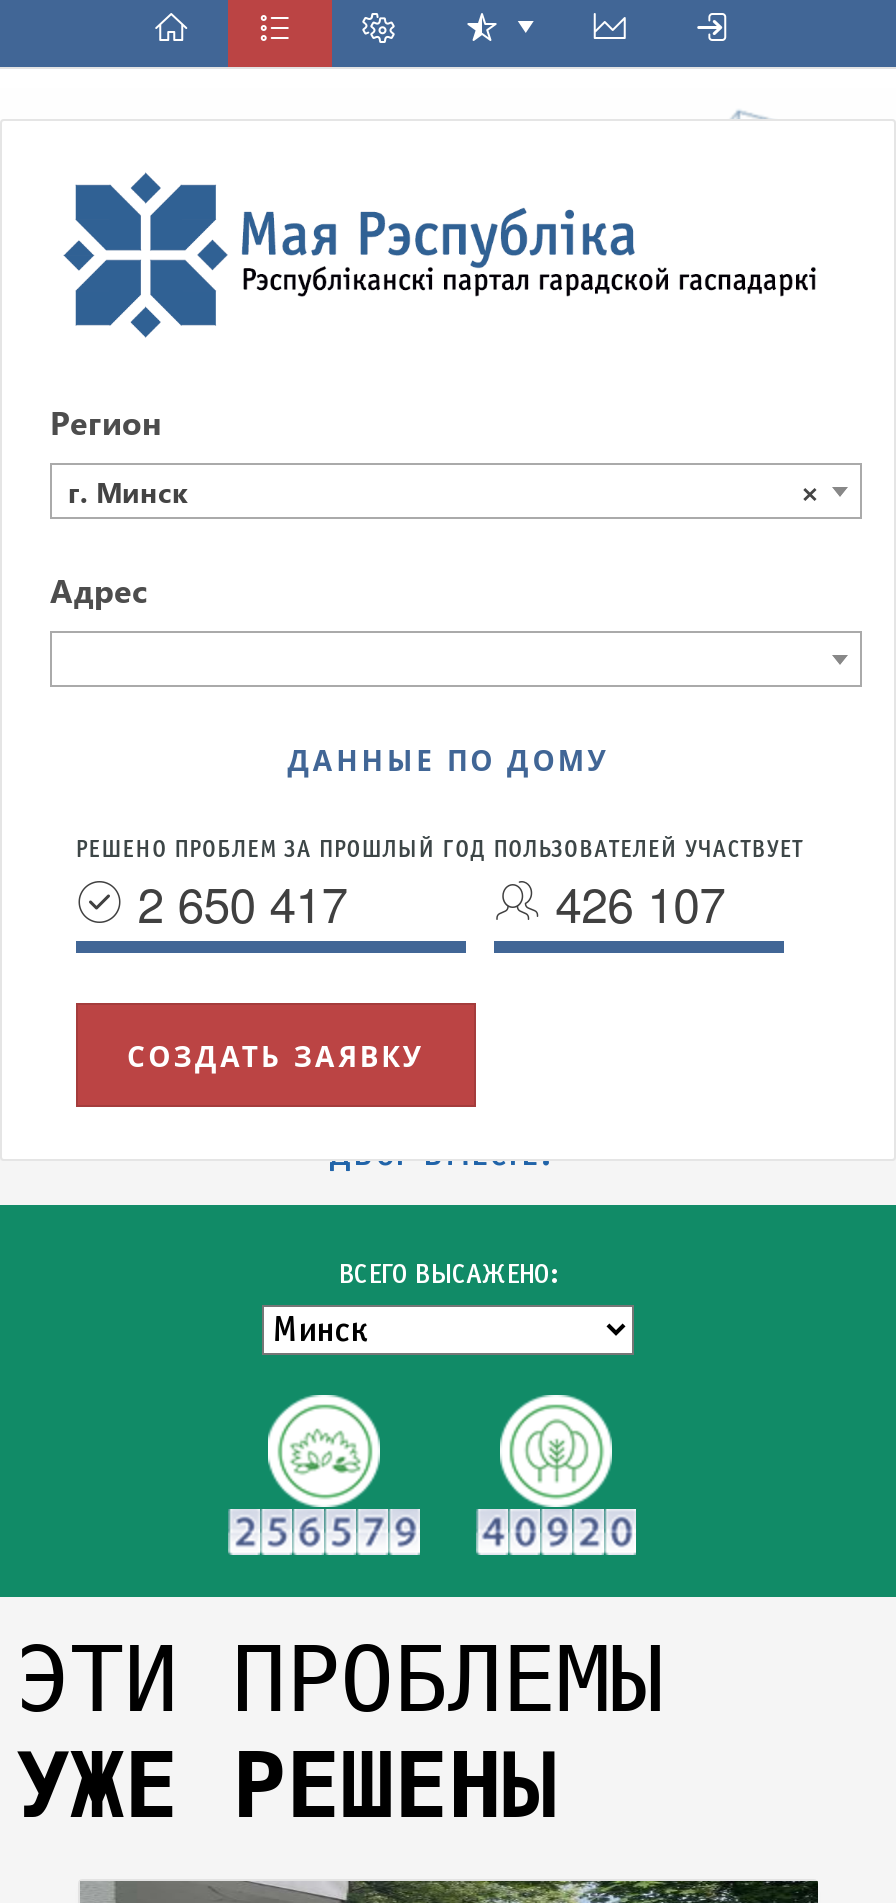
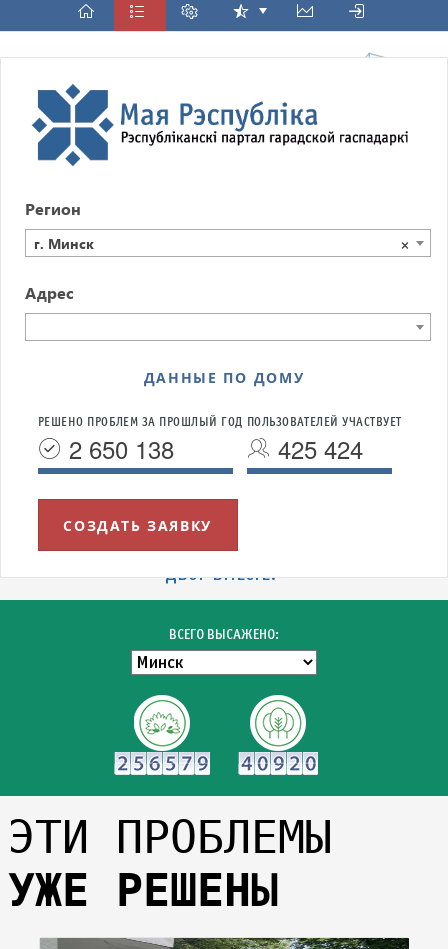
[123,866,347,936] 2 650 417 -> [62,431,174,466] 2 650 138
[541,866,725,936] 426 107 -> [271,431,363,466] 425 424

